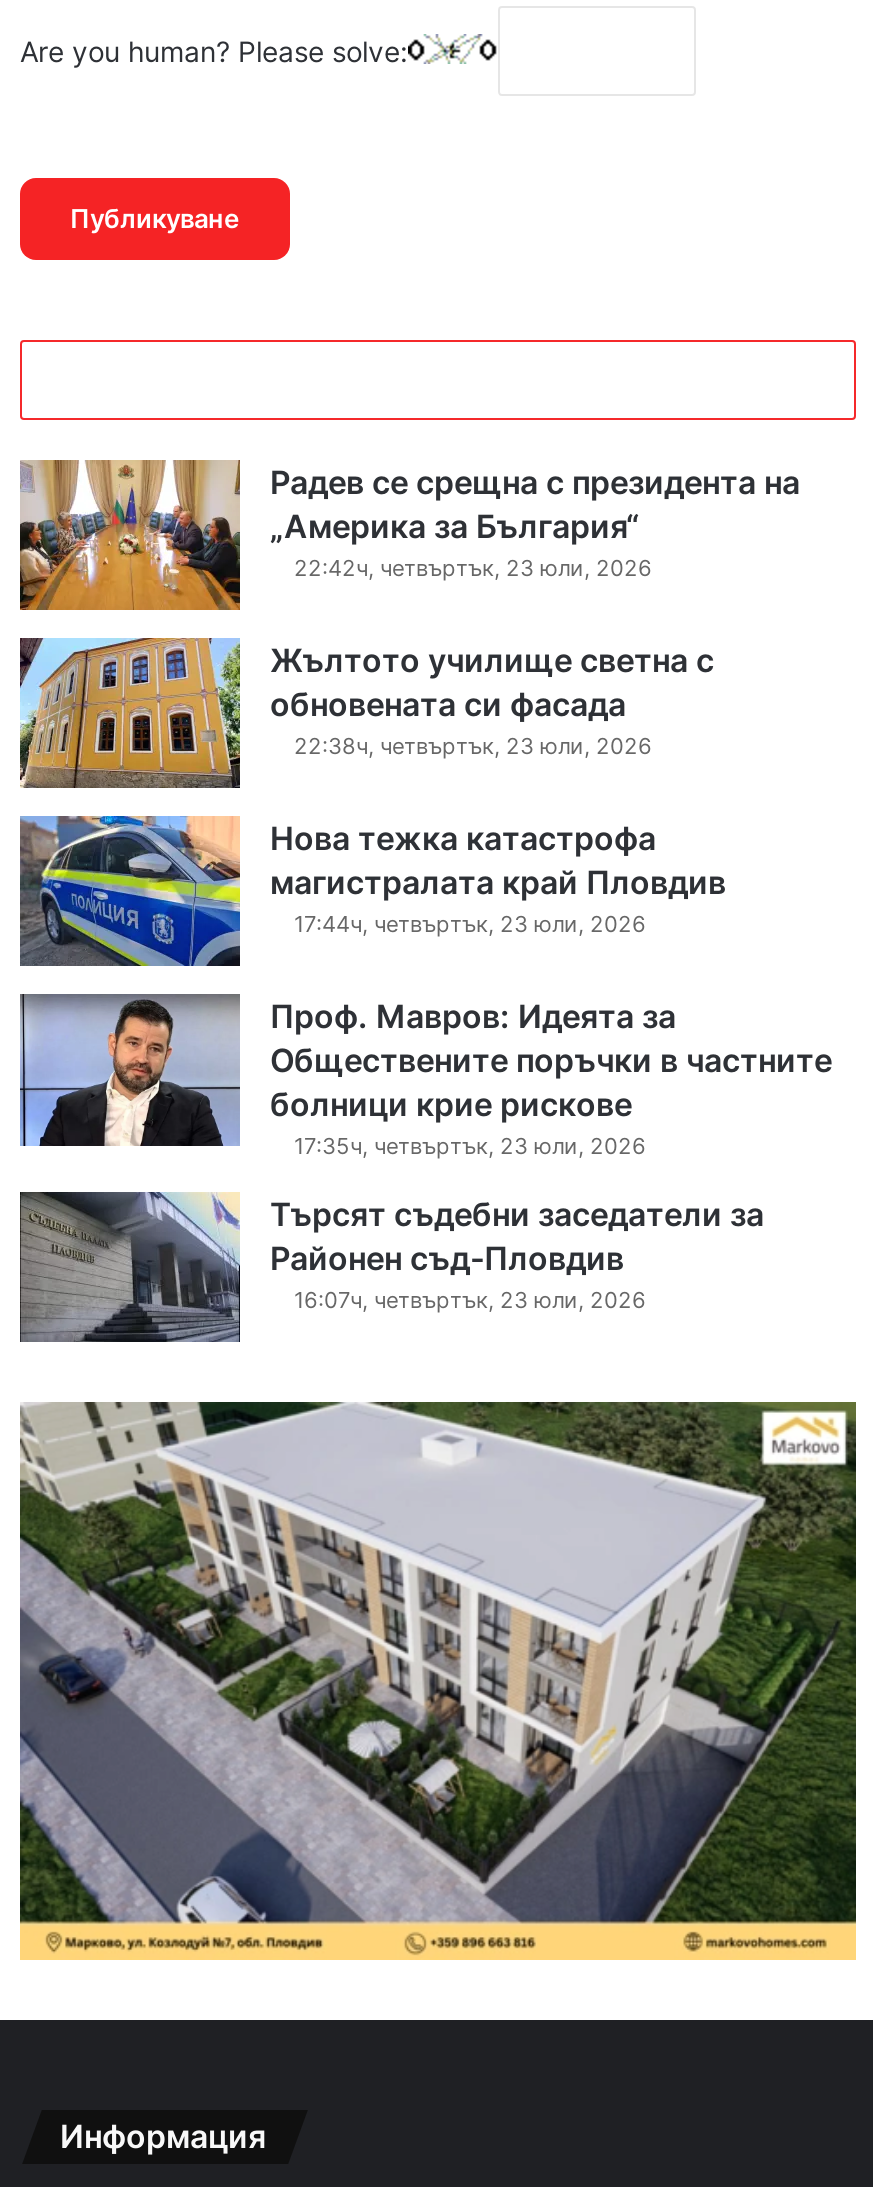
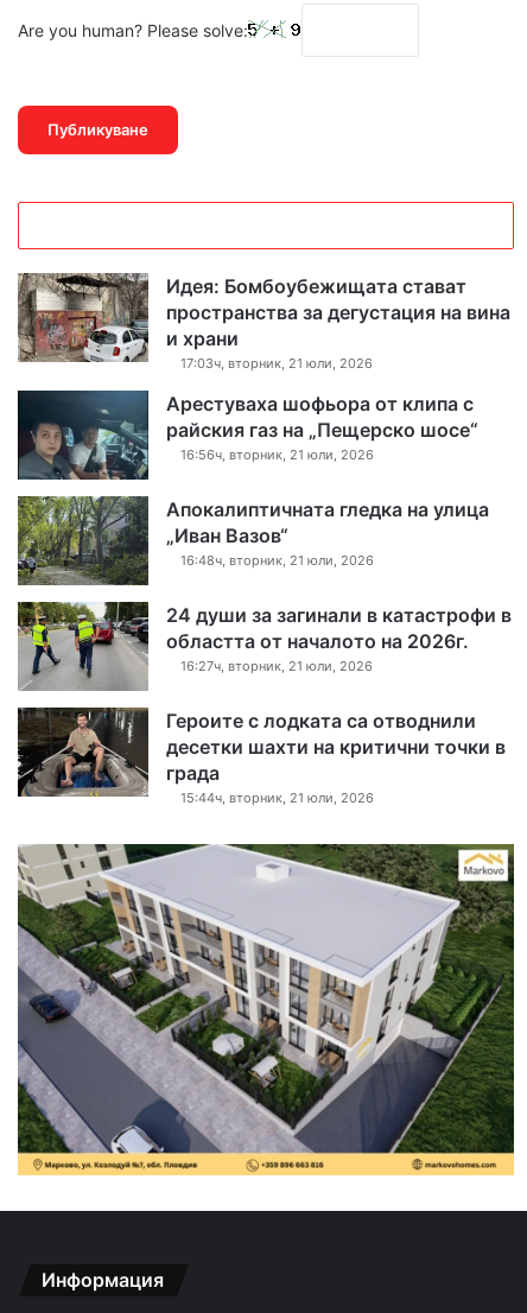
[20,460,800,612] [image] | Радев се срещна с президента на | „Америка за България“ | 22:42ч, четвъртък, 23 юли, 2026 -> [18,273,510,372] [image] | Идея: Бомбоубежищата стават | пространства за дегустация на вина | и храни | 17:03ч, вторник, 21 юли, 2026
[18,636,714,788] [image] | Жълтото училище светна с | обновената си фасада | 22:38ч, четвъртък, 23 юли, 2026 -> [17,389,478,480] [image] | Арестуваха шофьора от клипа с | райския газ на „Пещерско шосе“ | 16:56ч, вторник, 21 юли, 2026
[20,814,726,968] [image] | Нова тежка катастрофа | магистралата край Пловдив | 17:44ч, четвъртък, 23 юли, 2026 -> [18,495,489,586] [image] | Апокалиптичната гледка на улица | „Иван Вазов“ | 16:48ч, вторник, 21 юли, 2026
[20,992,832,1161] [image] | Проф. Мавров: Идеята за | Обществените поръчки в частните | болници крие рискове | 17:35ч, четвъртък, 23 юли, 2026 -> [17,601,512,692] [image] | 24 души за загинали в катастрофи в | областта от началото на 2026г. | 16:27ч, вторник, 21 юли, 2026
[20,1190,764,1344] [image] | Търсят съдебни заседатели за | Районен съд-Пловдив | 16:07ч, четвъртък, 23 юли, 2026 -> [18,706,506,807] [image] | Героите с лодката са отводнили | десетки шахти на критични точки в | града | 15:44ч, вторник, 21 юли, 2026

